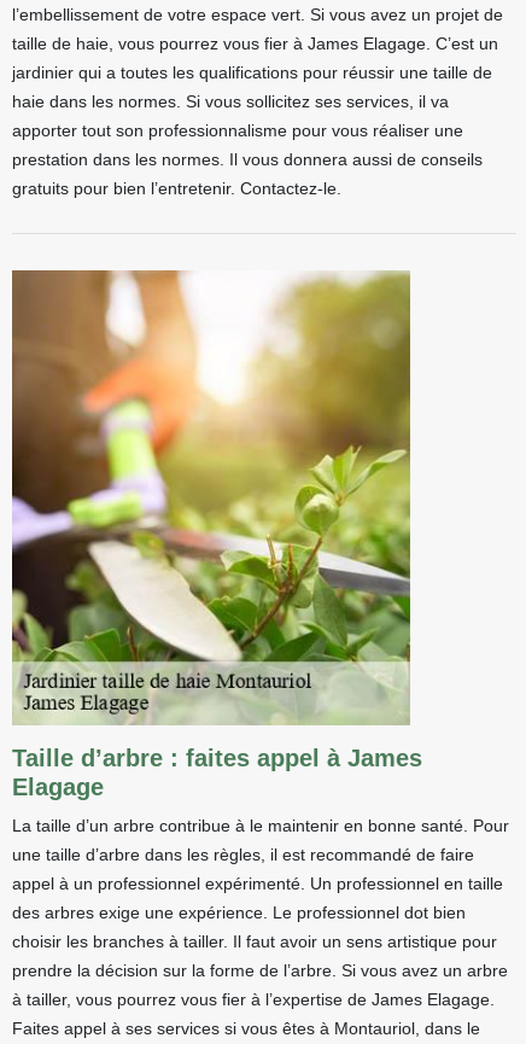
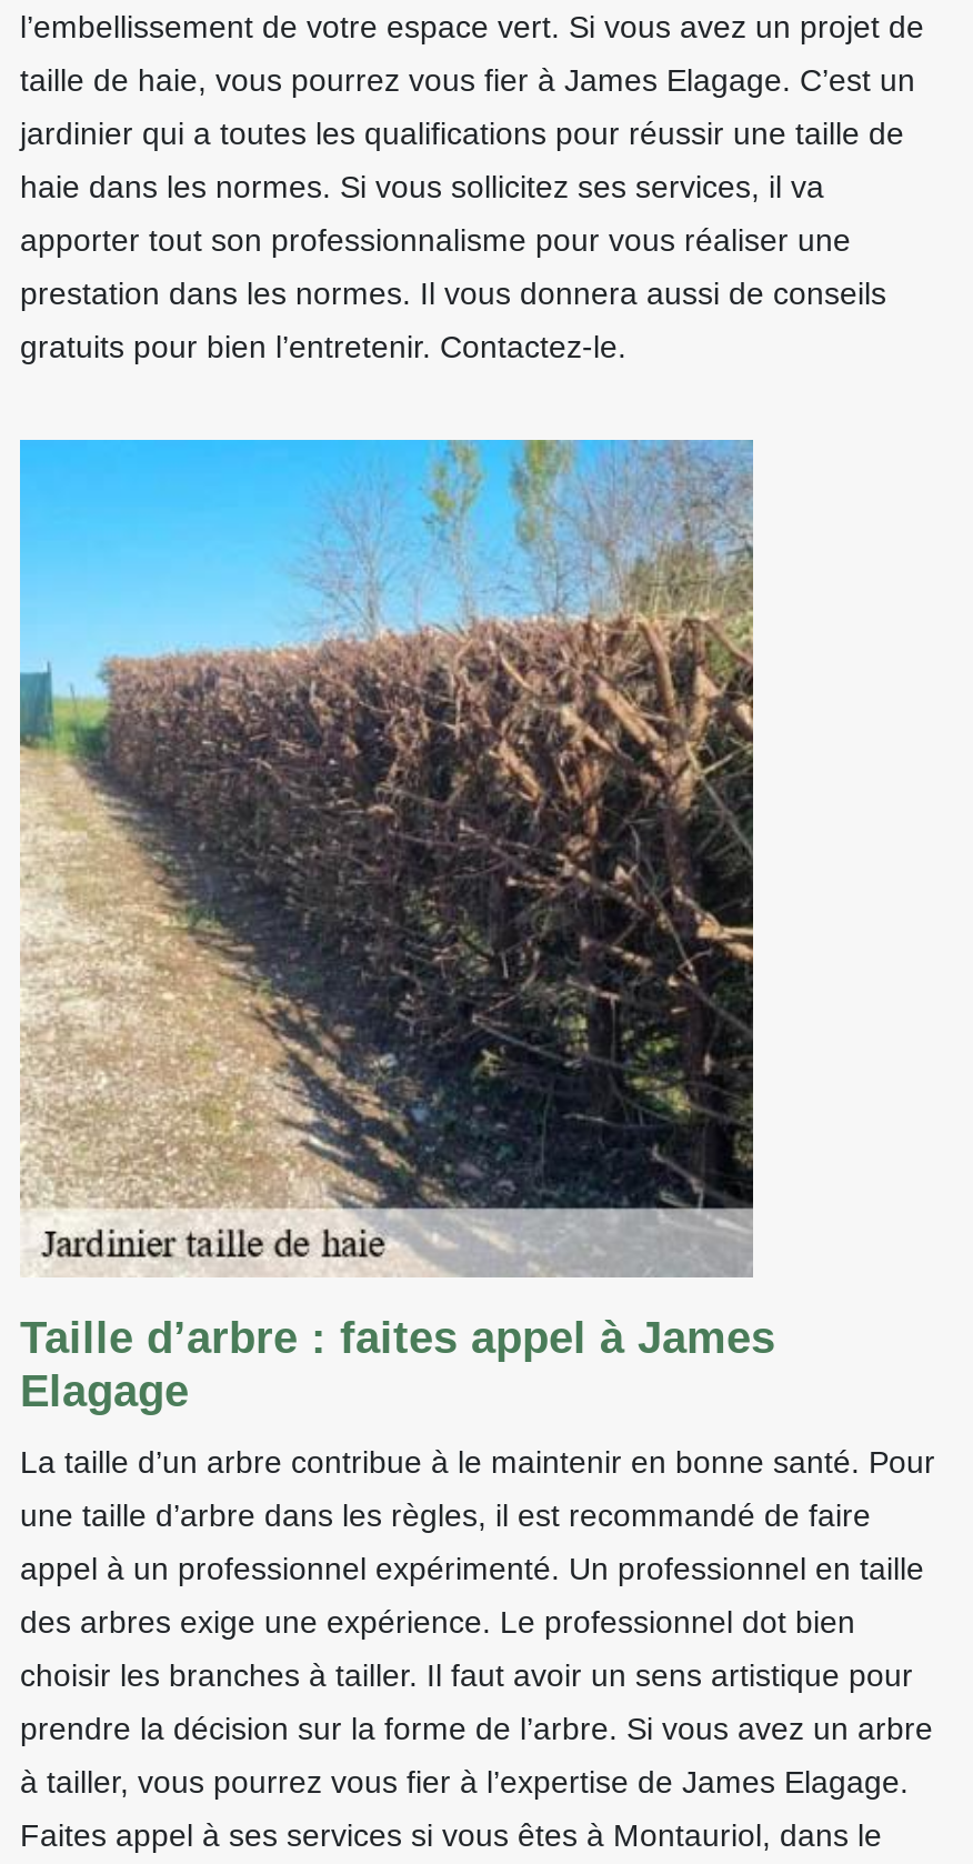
[11,269,411,725] [image] -> [18,438,755,1275] [image]

